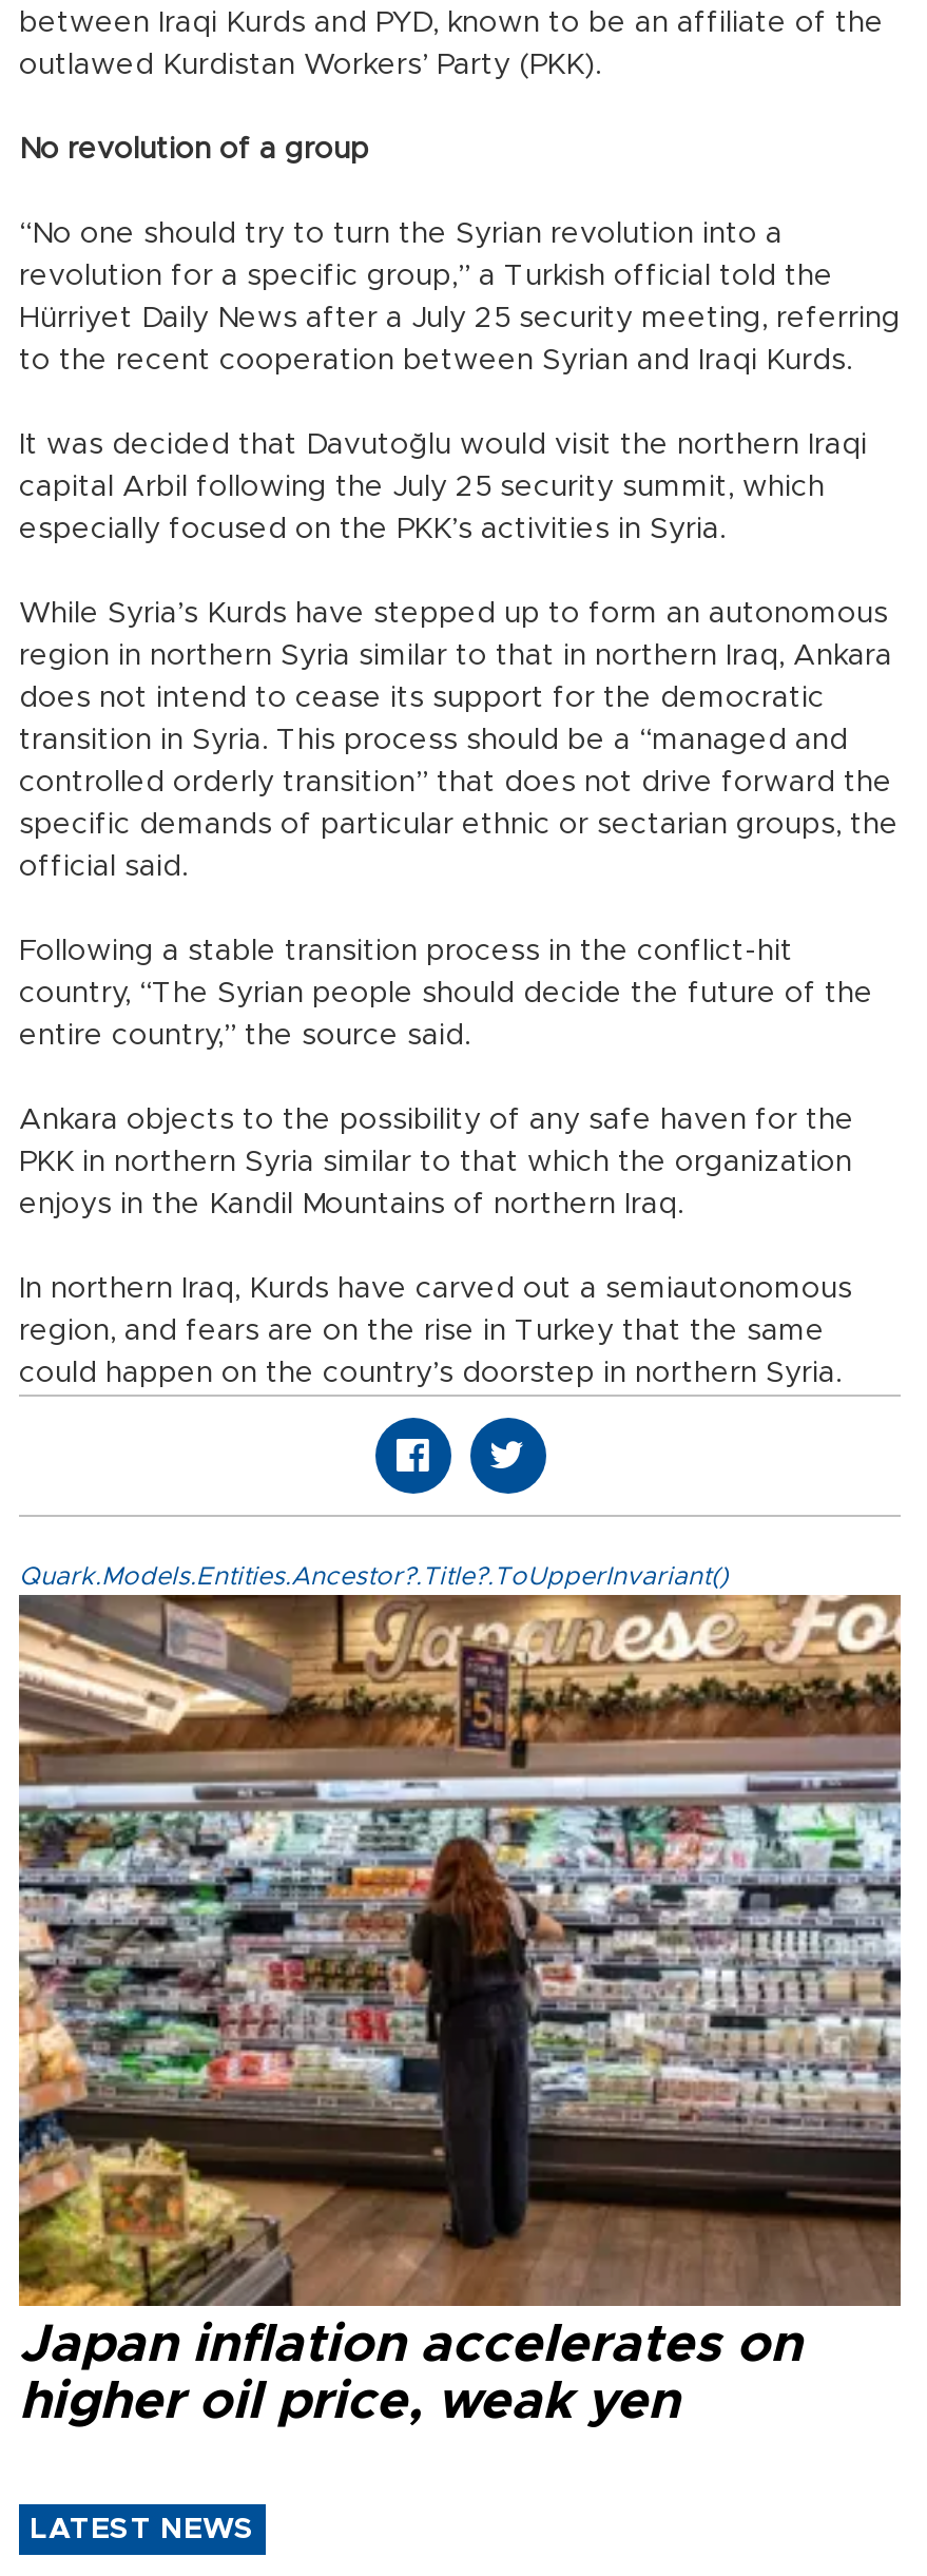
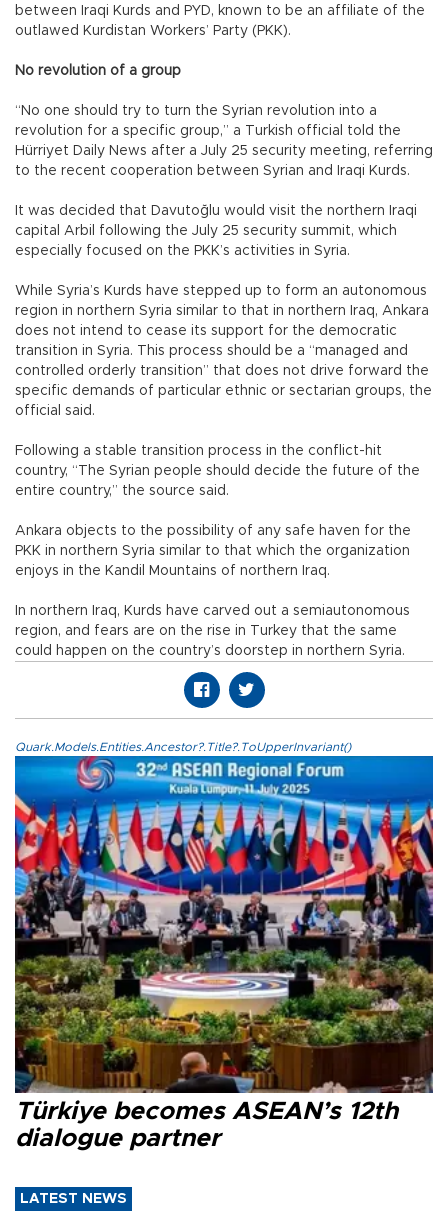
[17,1593,903,2429] [image] | Japan inflation accelerates on | higher oil price, weak yen -> [14,755,434,1151] [image] | Türkiye becomes ASEAN’s 12th | dialogue partner

